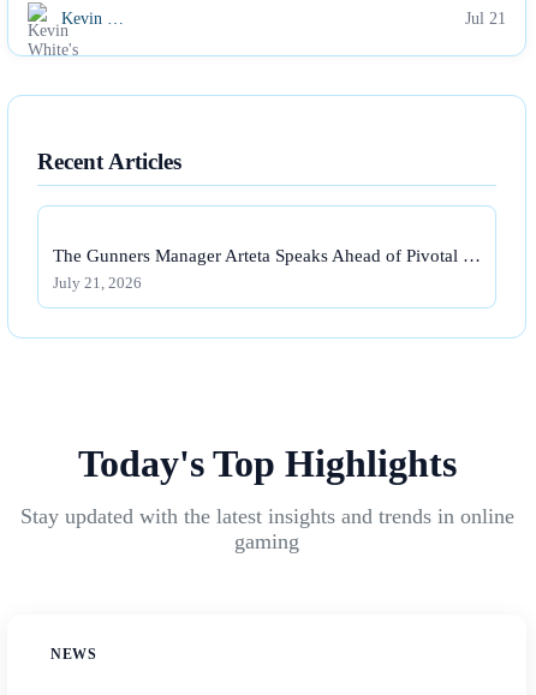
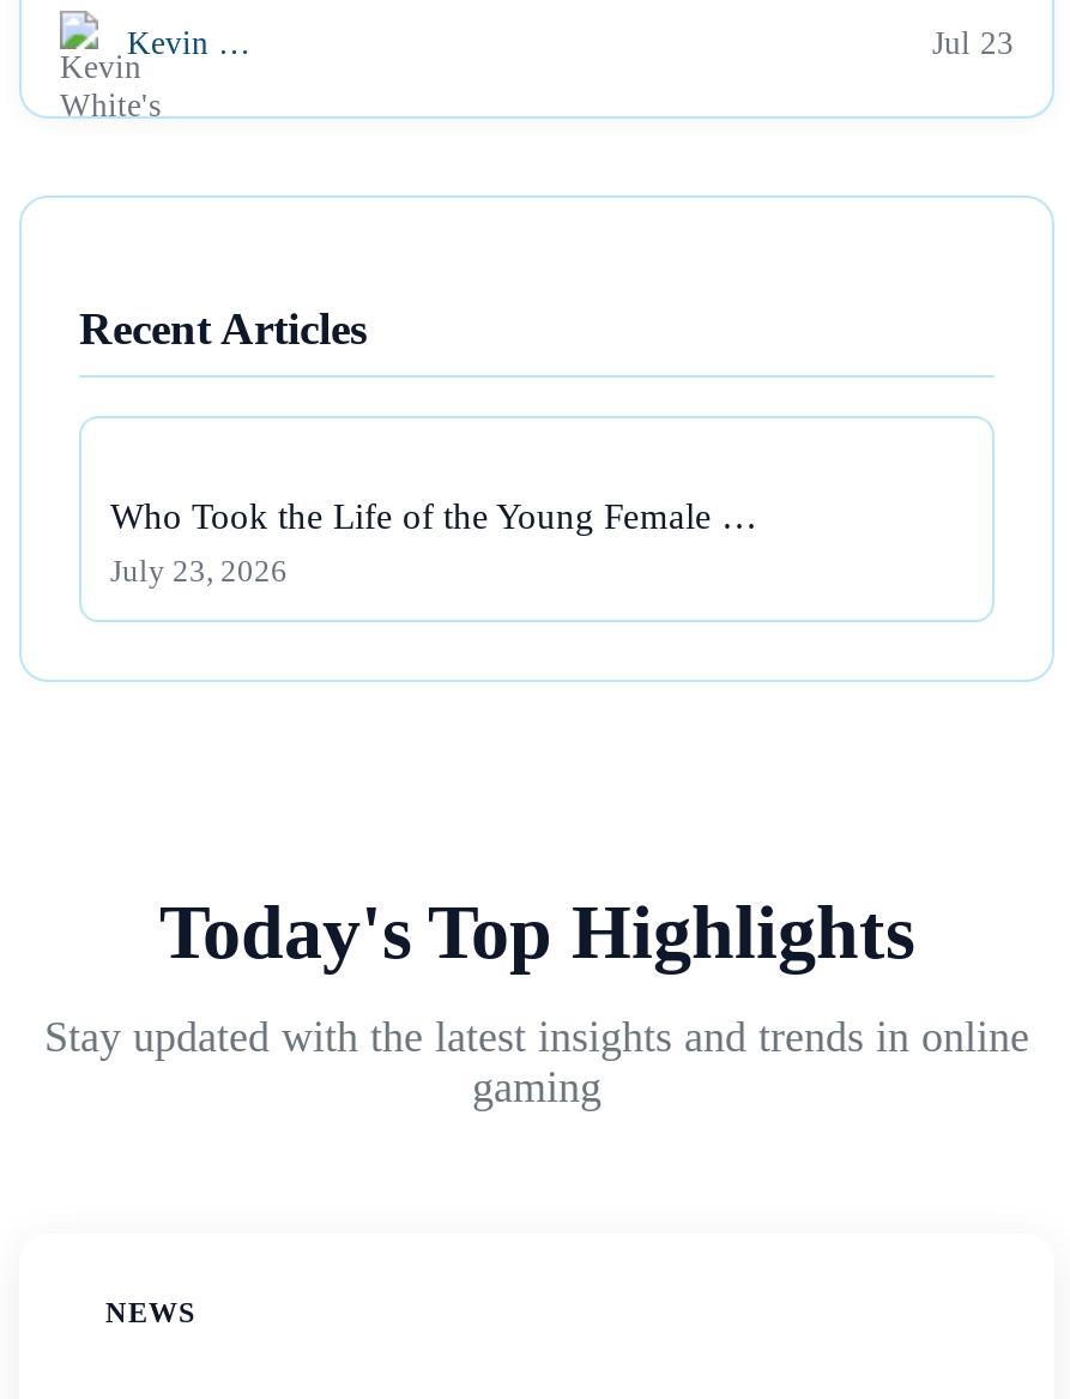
[465,10,506,28] Jul 21 -> [932,26,1014,62] Jul 23
[53,245,481,265] The Gunners Manager Arteta Speaks Ahead of Pivotal … -> [110,495,757,536] Who Took the Life of the Young Female …
[53,275,142,292] July 21, 2026 -> [110,555,288,588] July 23, 2026

